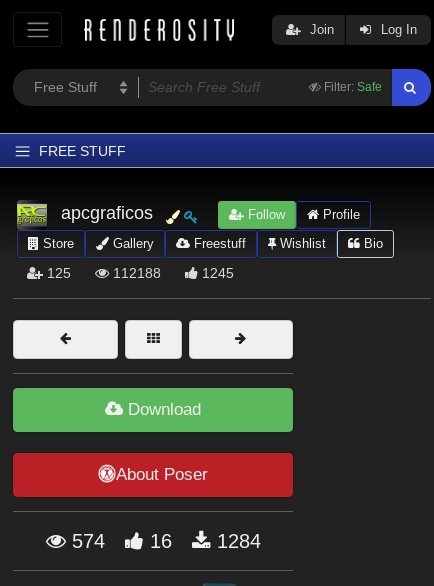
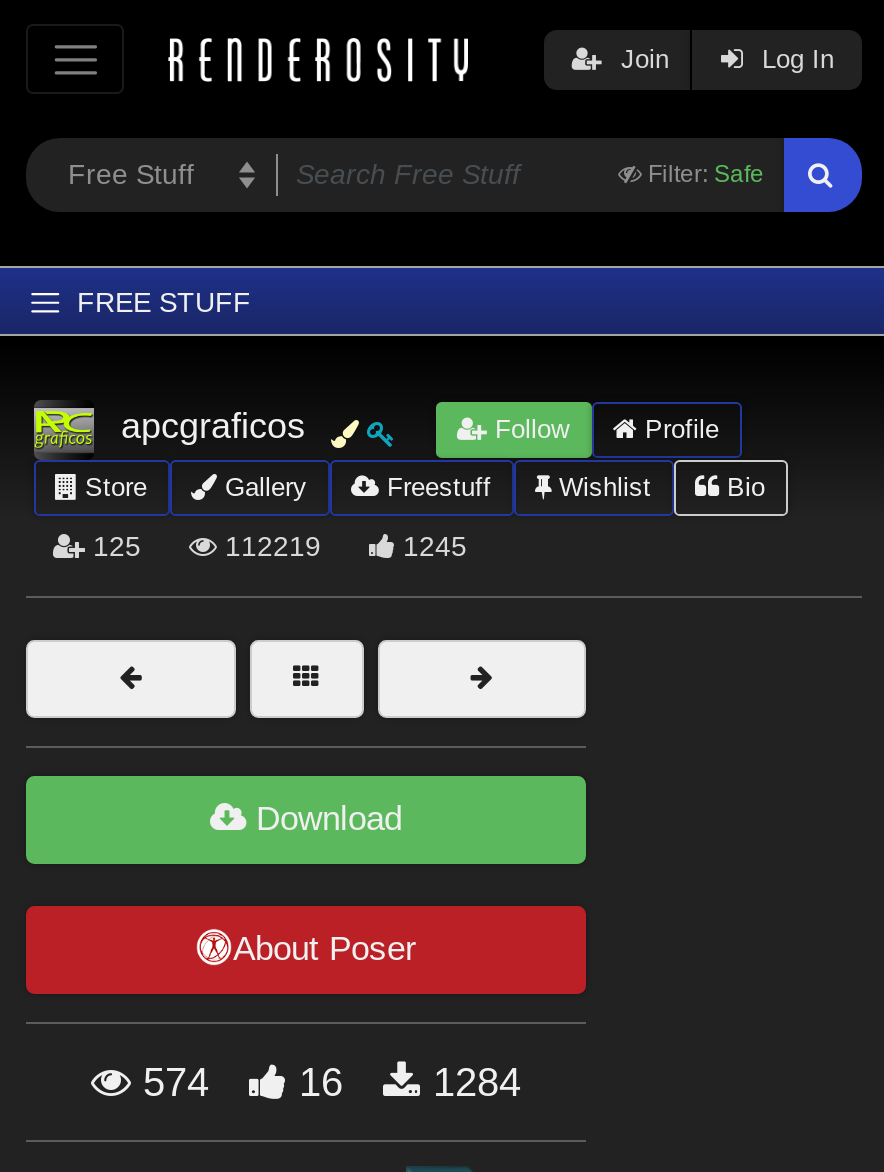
[108,265,160,281] 112188 -> [217,530,321,562] 112219

